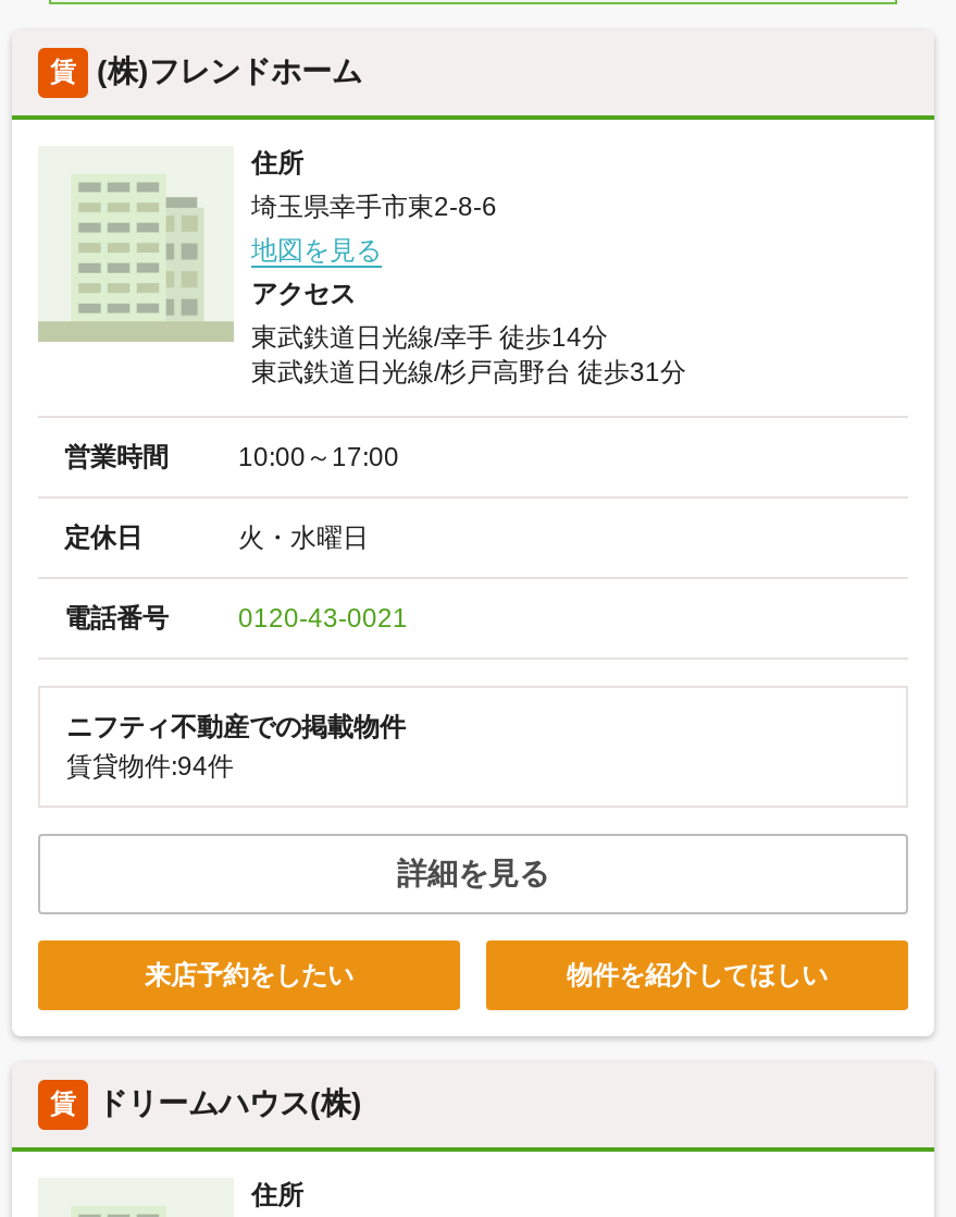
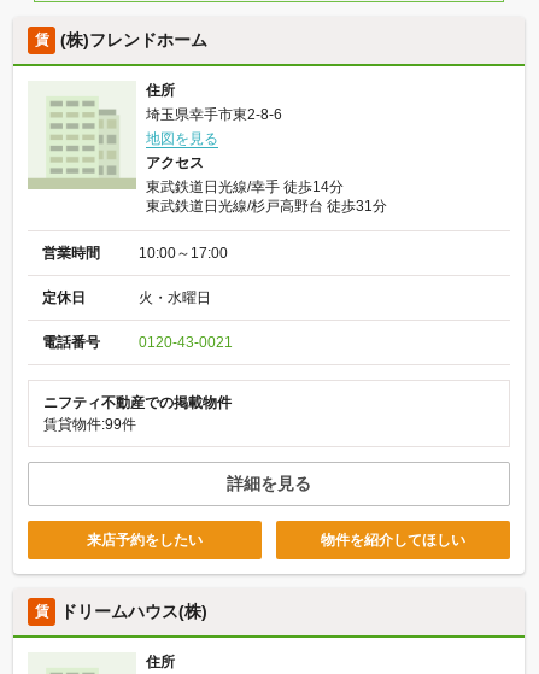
[66,751,240,781] 賃貸物件:94件 -> [43,416,140,433] 賃貸物件:99件

